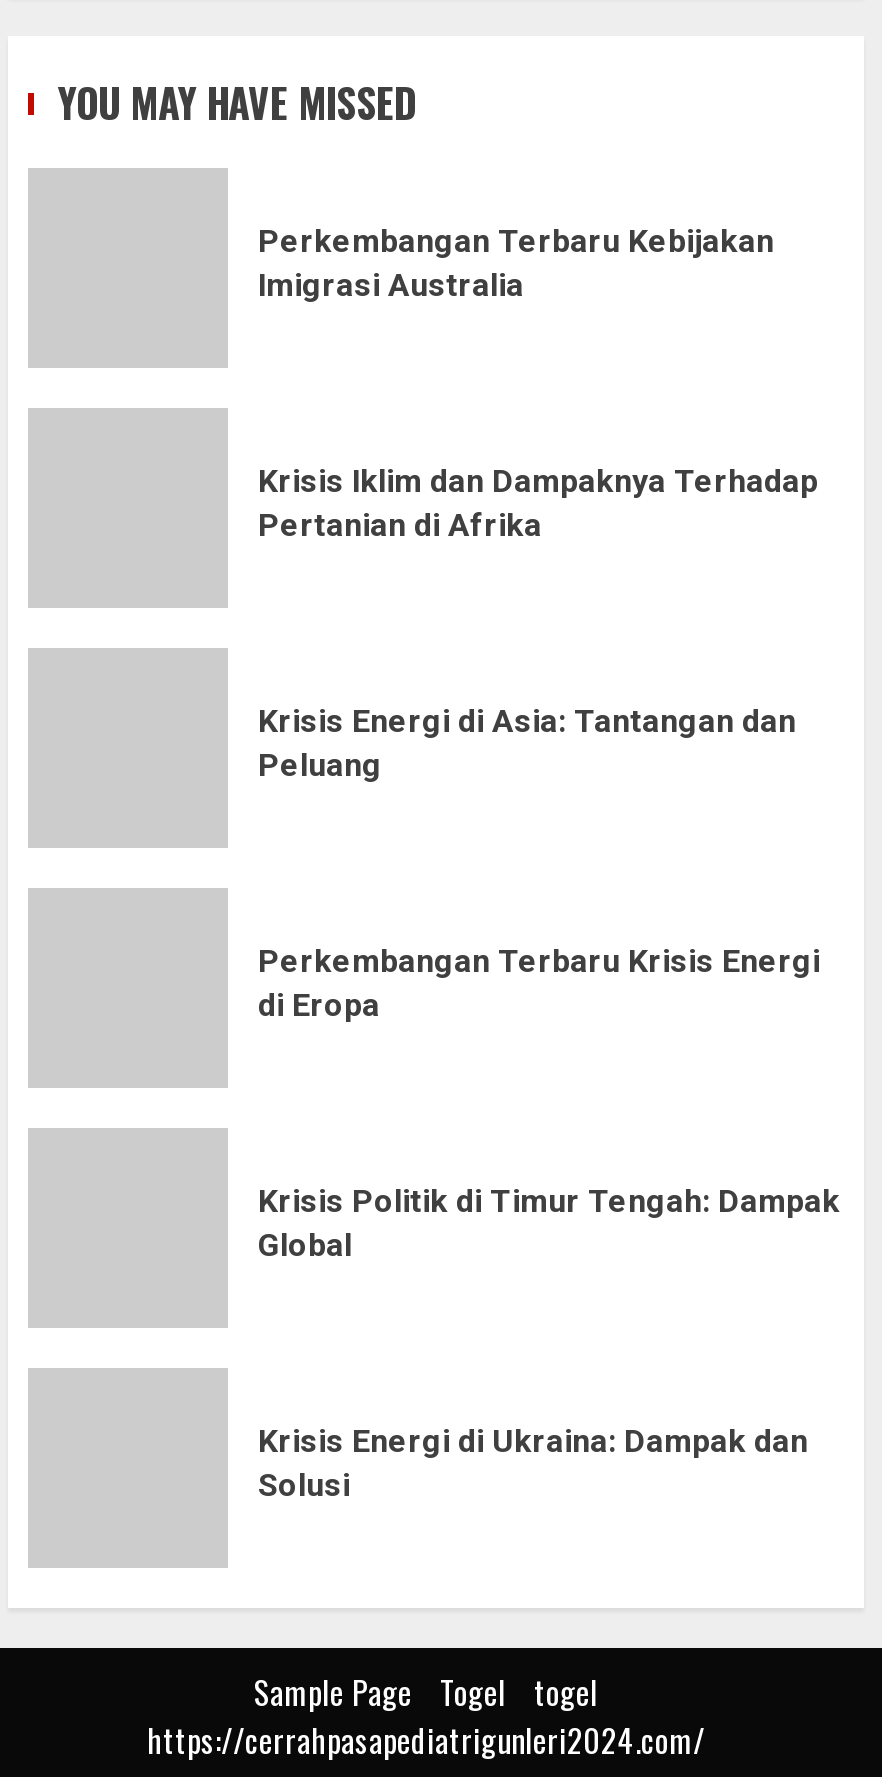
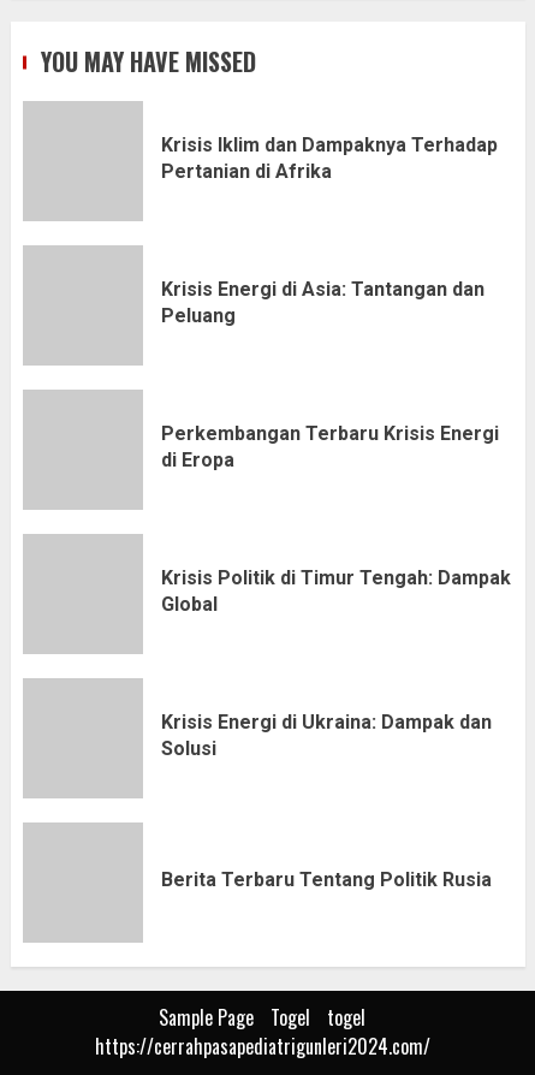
[258,221,774,303] Perkembangan Terbaru Kebijakan | Imigrasi Australia -> none
moved [258,461,840,1503] -> [161,133,511,759]: Krisis Iklim dan Dampaknya Terhadap | Pertanian di Afrika | Krisis Energi di Asia: Tantangan dan | ... | Krisis Energi di Ukraina: Dampak dan | Solusi
none -> [161,868,492,890] Berita Terbaru Tentang Politik Rusia

